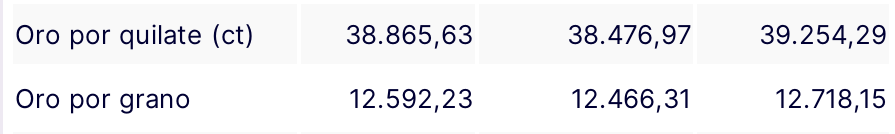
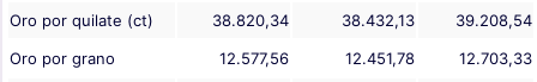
[345,19,473,51] 38.865,63 -> [212,11,289,30] 38.820,34
[567,19,691,51] 38.476,97 -> [342,11,415,30] 38.432,13
[759,19,887,51] 39.254,29 -> [455,11,532,30] 39.208,54
[349,83,473,115] 12.592,23 -> [219,49,289,68] 12.577,56
[571,83,691,115] 12.466,31 -> [345,49,415,68] 12.451,78
[775,83,887,115] 12.718,15 -> [459,49,532,68] 12.703,33

